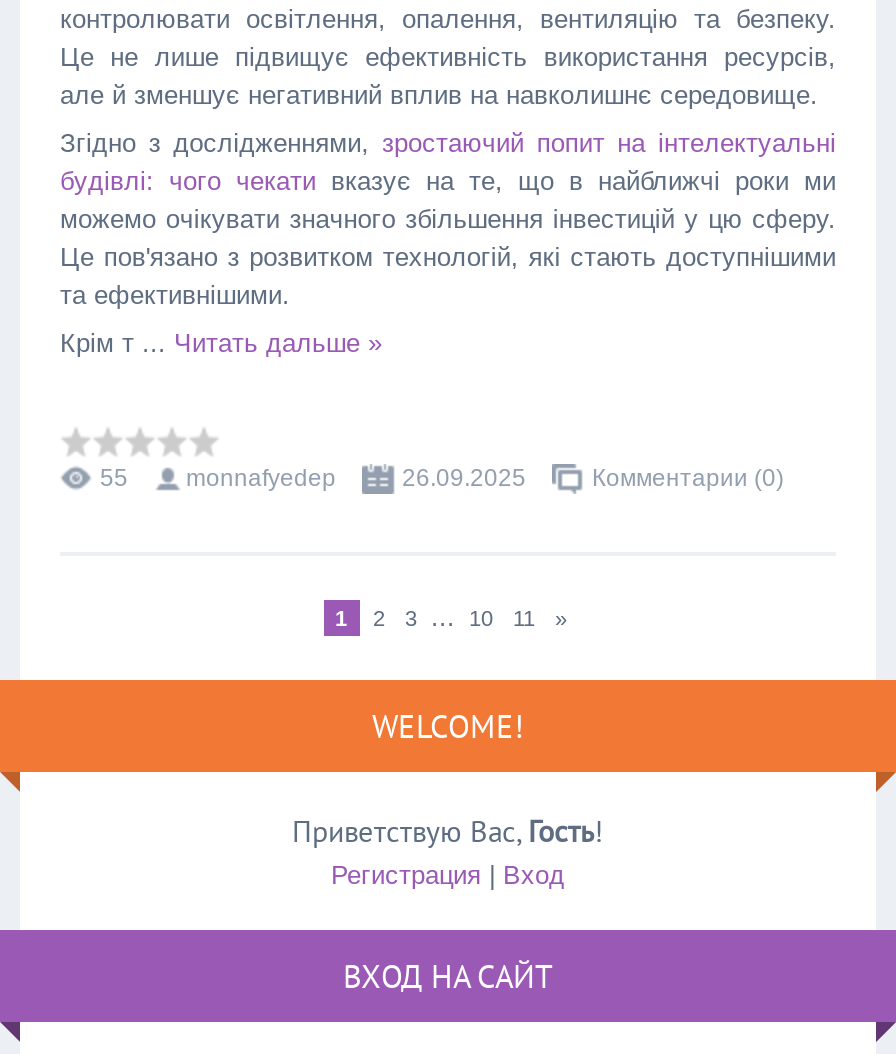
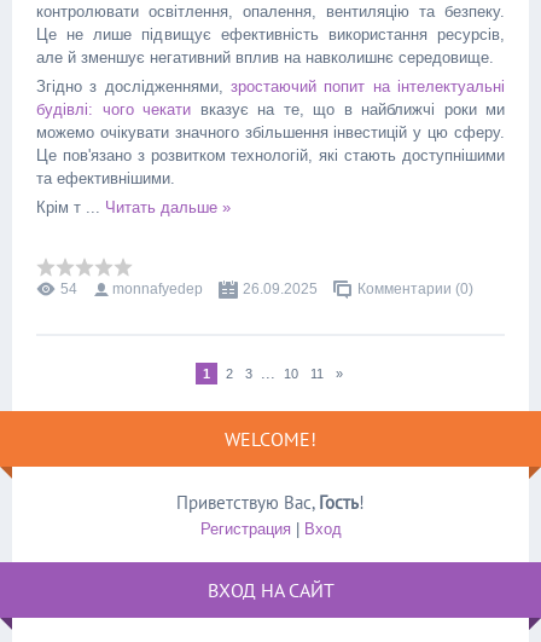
[100,465,128,493] 55 -> [60,281,77,298] 54

